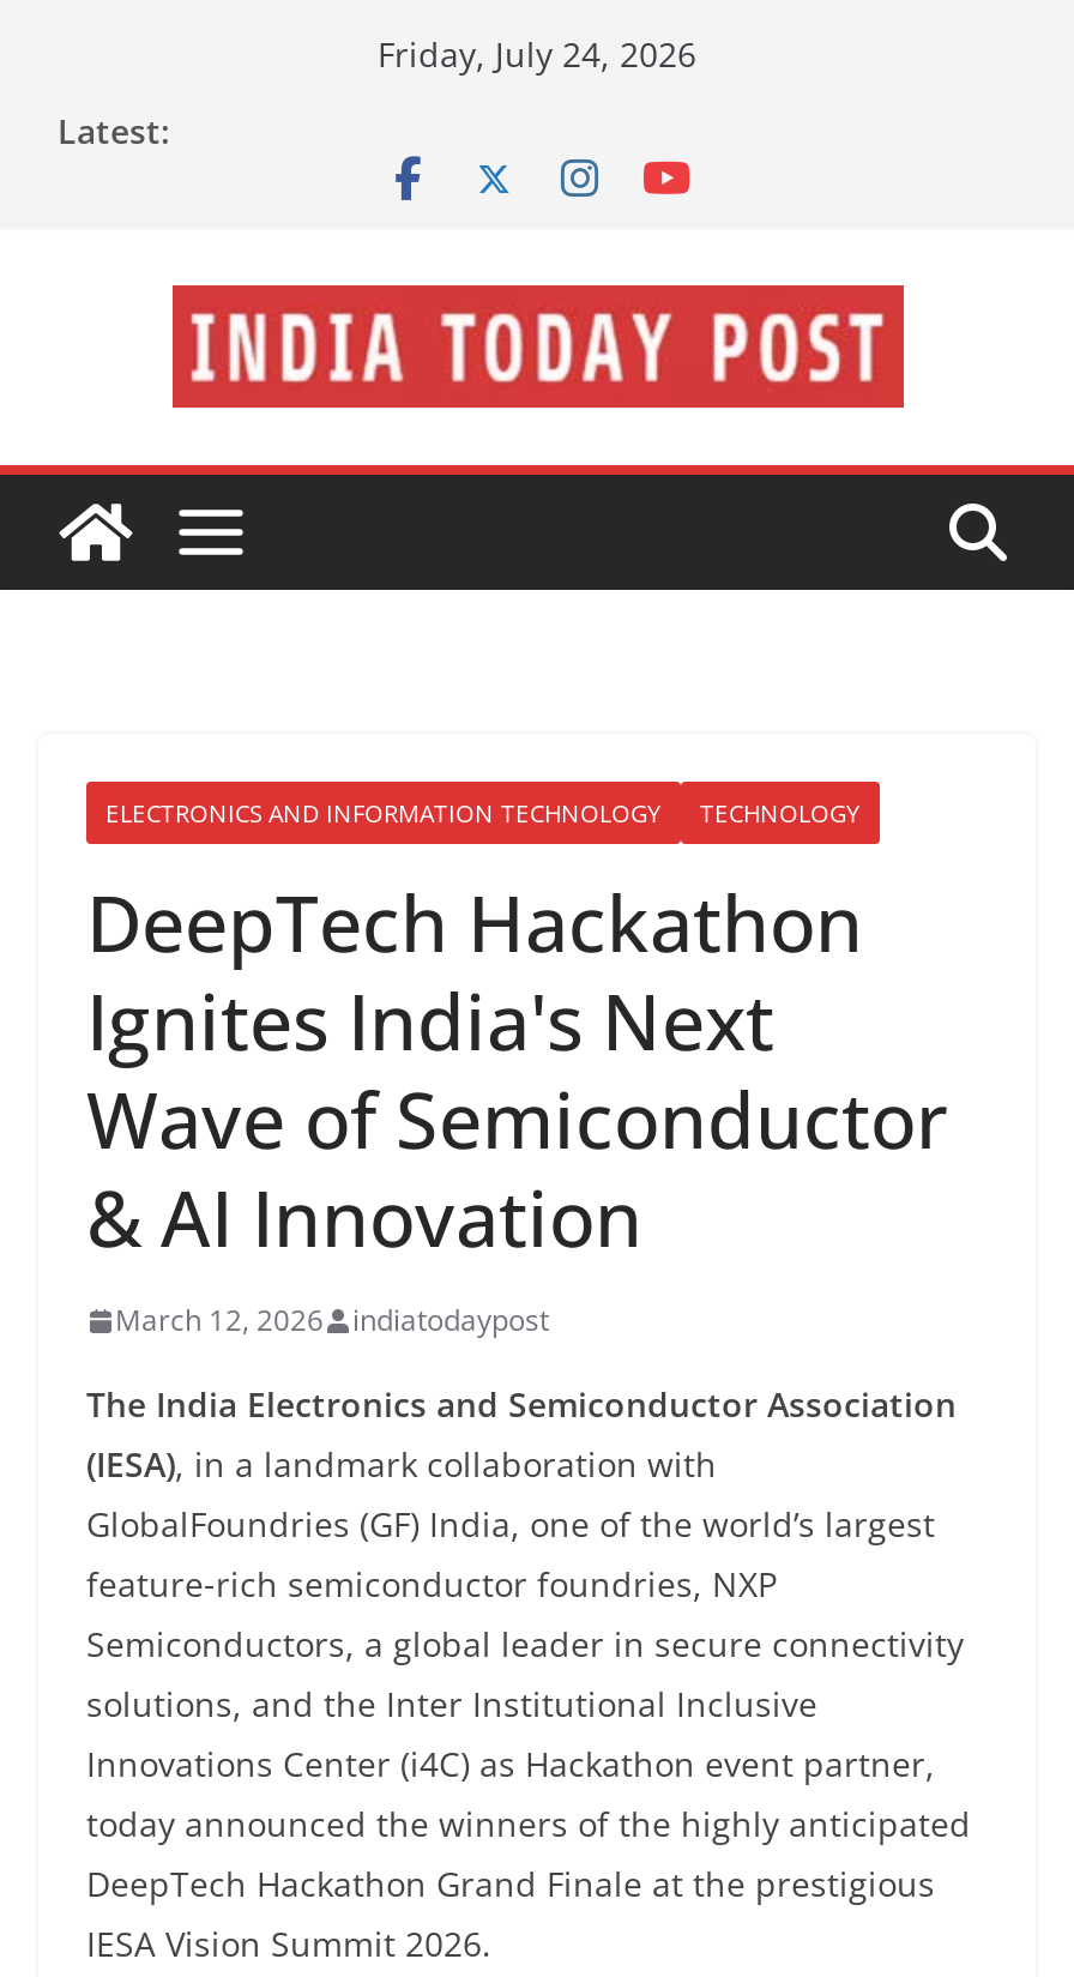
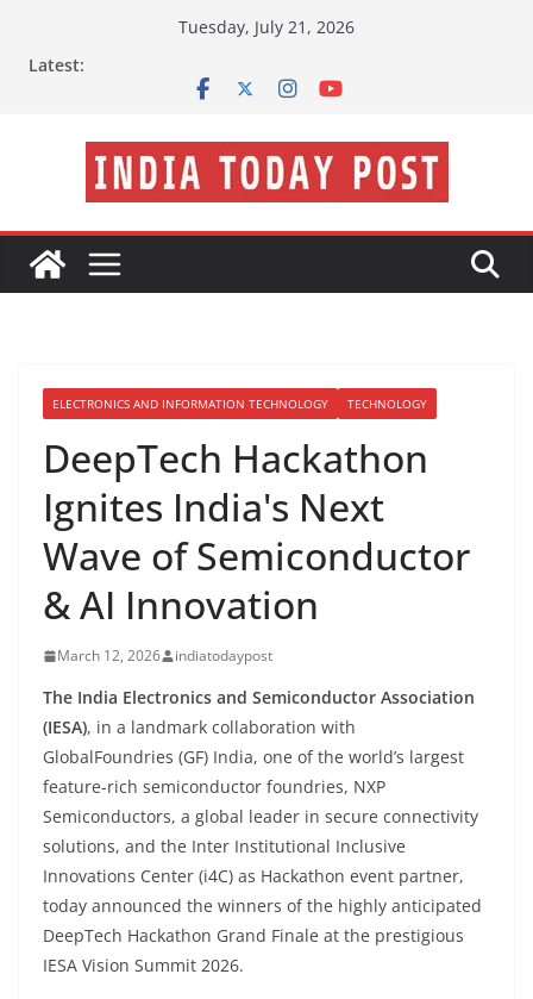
[378,31,696,77] Friday, July 24, 2026 -> [178,15,355,38] Tuesday, July 21, 2026

